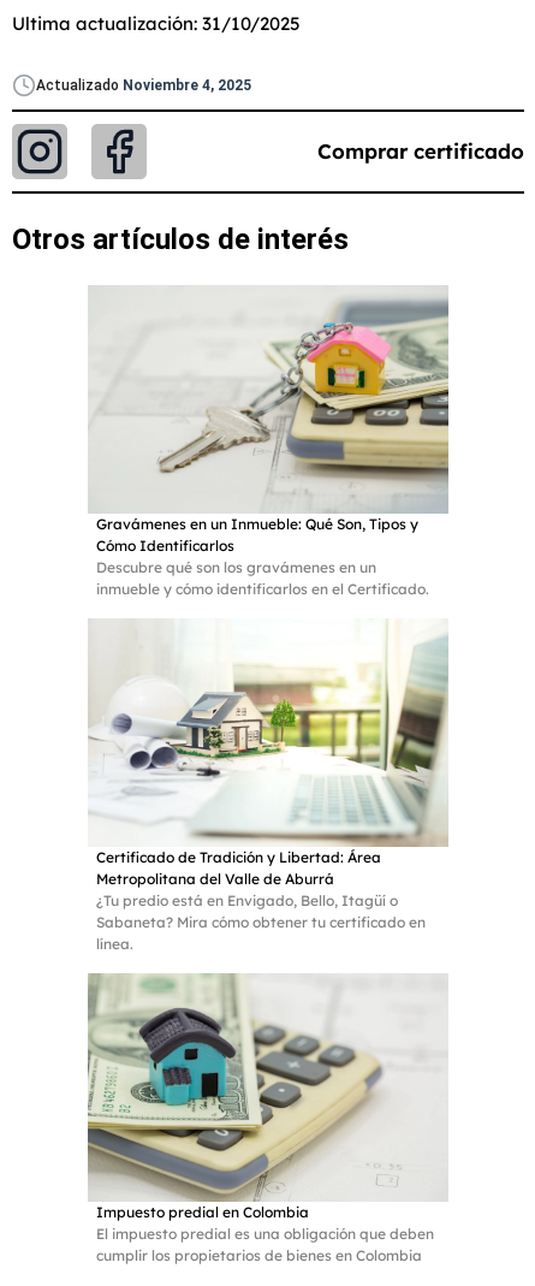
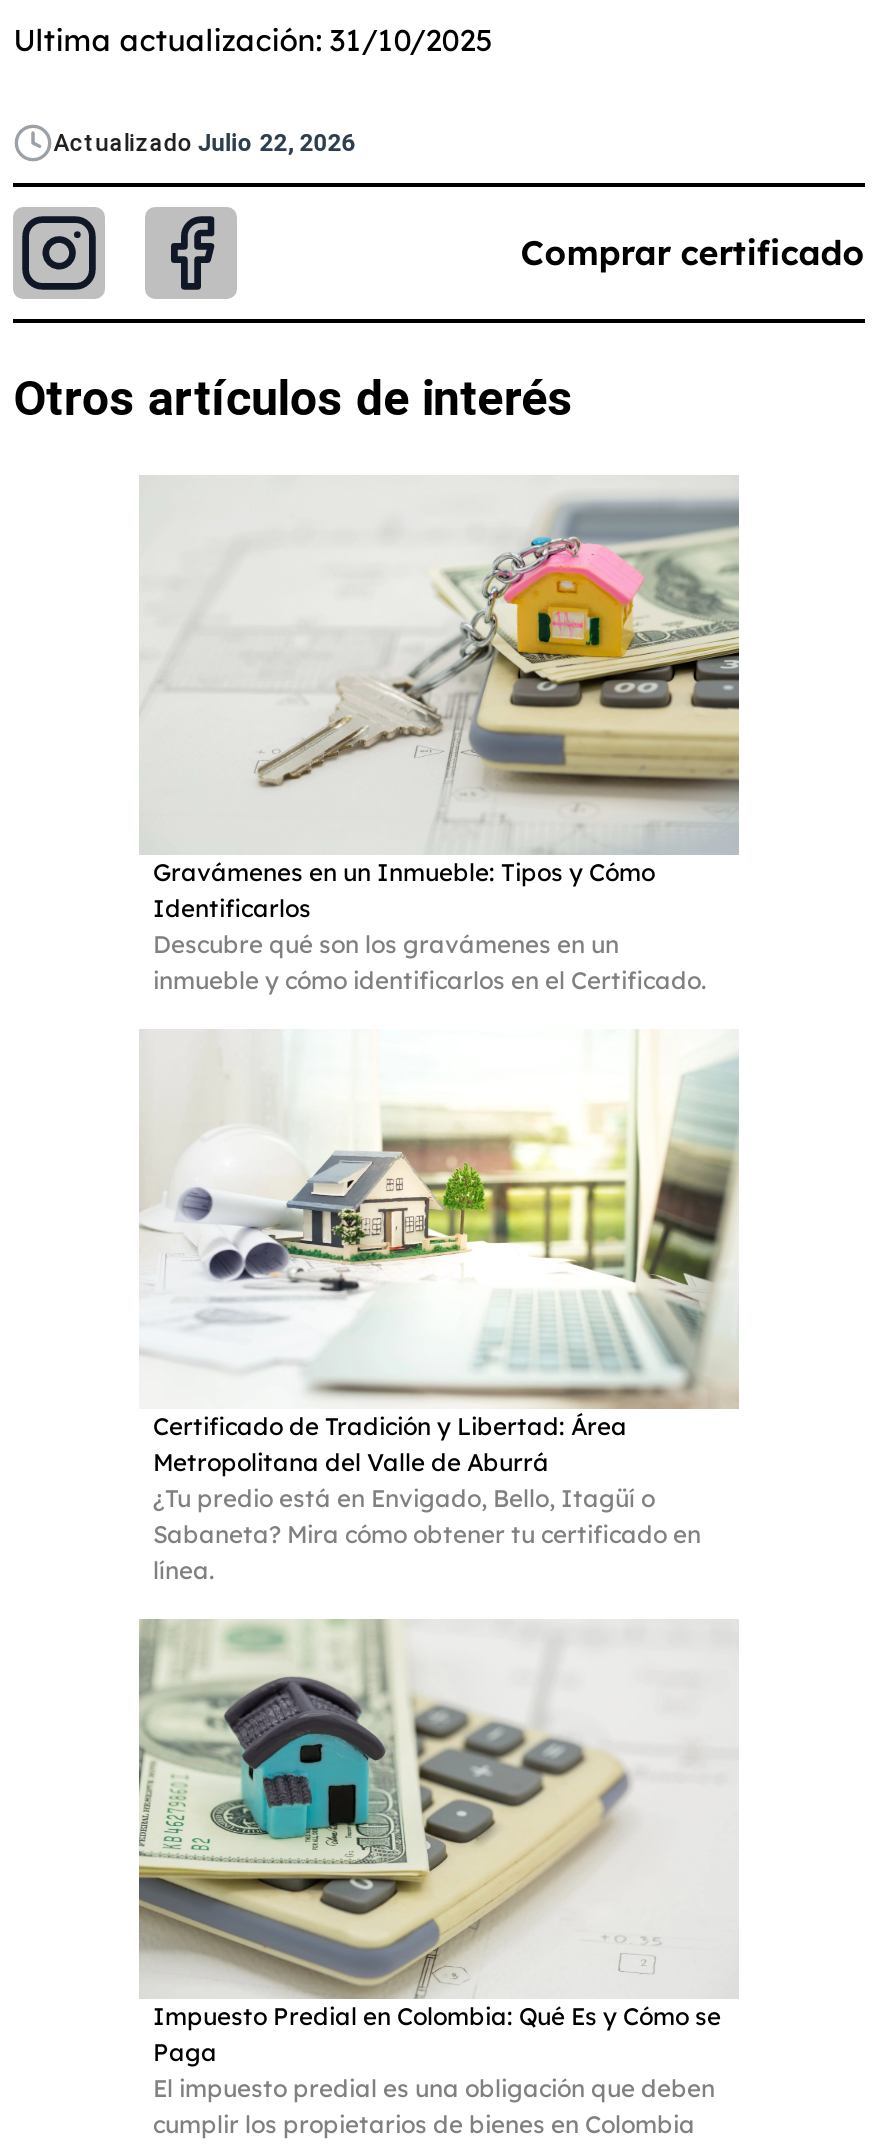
[36,77,252,93] Actualizado Noviembre 4, 2025 -> [53,128,355,156] Actualizado Julio 22, 2026
[96,515,418,554] Gravámenes en un Inmueble: Qué Son, Tipos y | Cómo Identificarlos -> [153,856,655,922] Gravámenes en un Inmueble: Tipos y Cómo | Identificarlos
[96,1203,309,1221] Impuesto predial en Colombia -> [153,2000,721,2066] Impuesto Predial en Colombia: Qué Es y Cómo se | Paga

